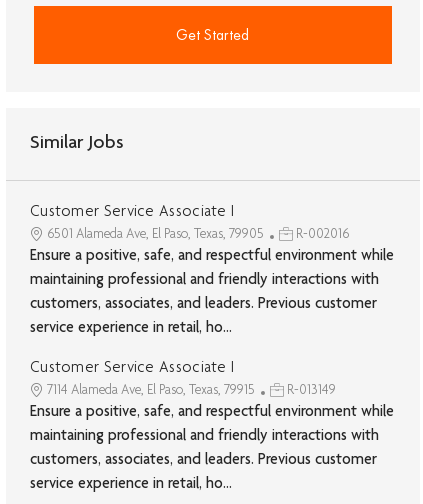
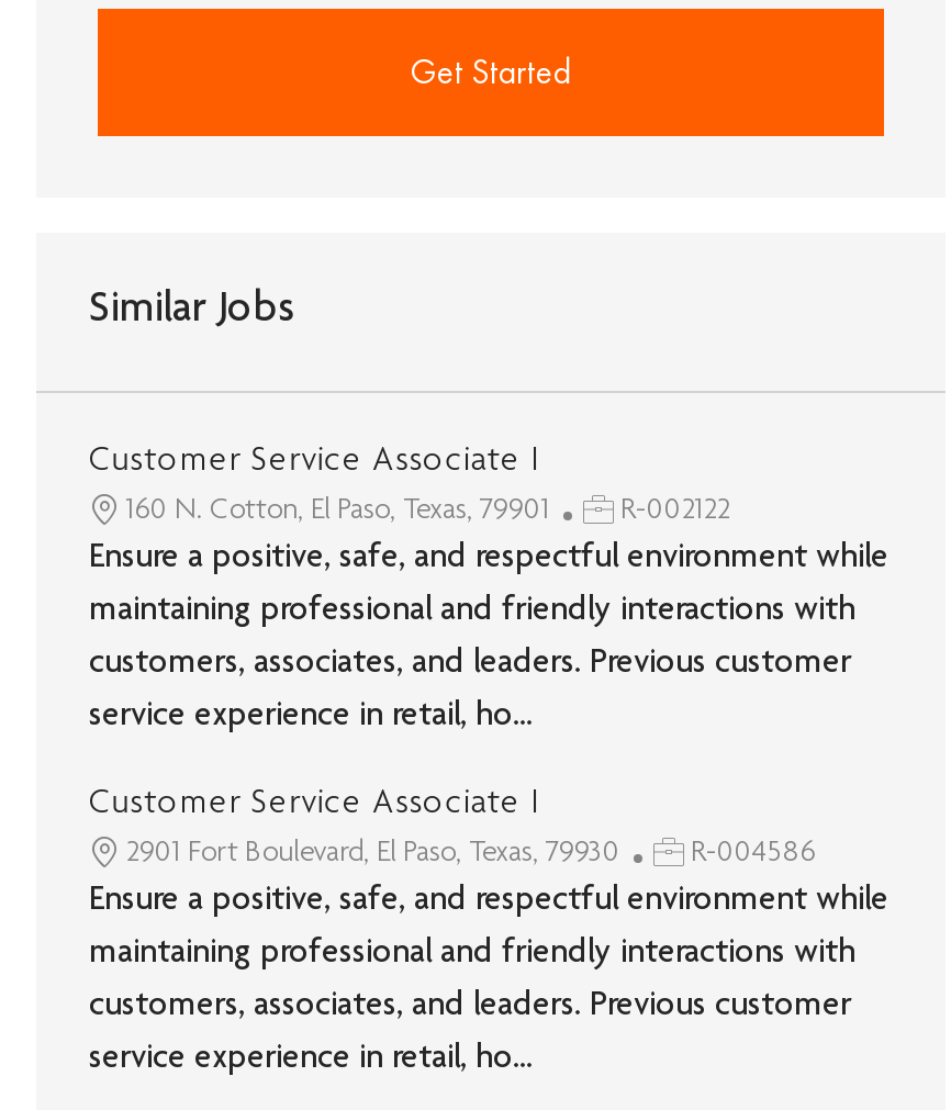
[47,228,349,242] 6501 Alameda Ave, El Paso, Texas, 79905 | R-002016 -> [126,496,730,527] 160 N. Cotton, El Paso, Texas, 79901 | R-002122
[47,384,336,398] 7114 Alameda Ave, El Paso, Texas, 79915 | R-013149 -> [126,839,816,869] 2901 Fort Boulevard, El Paso, Texas, 79930 | R-004586

